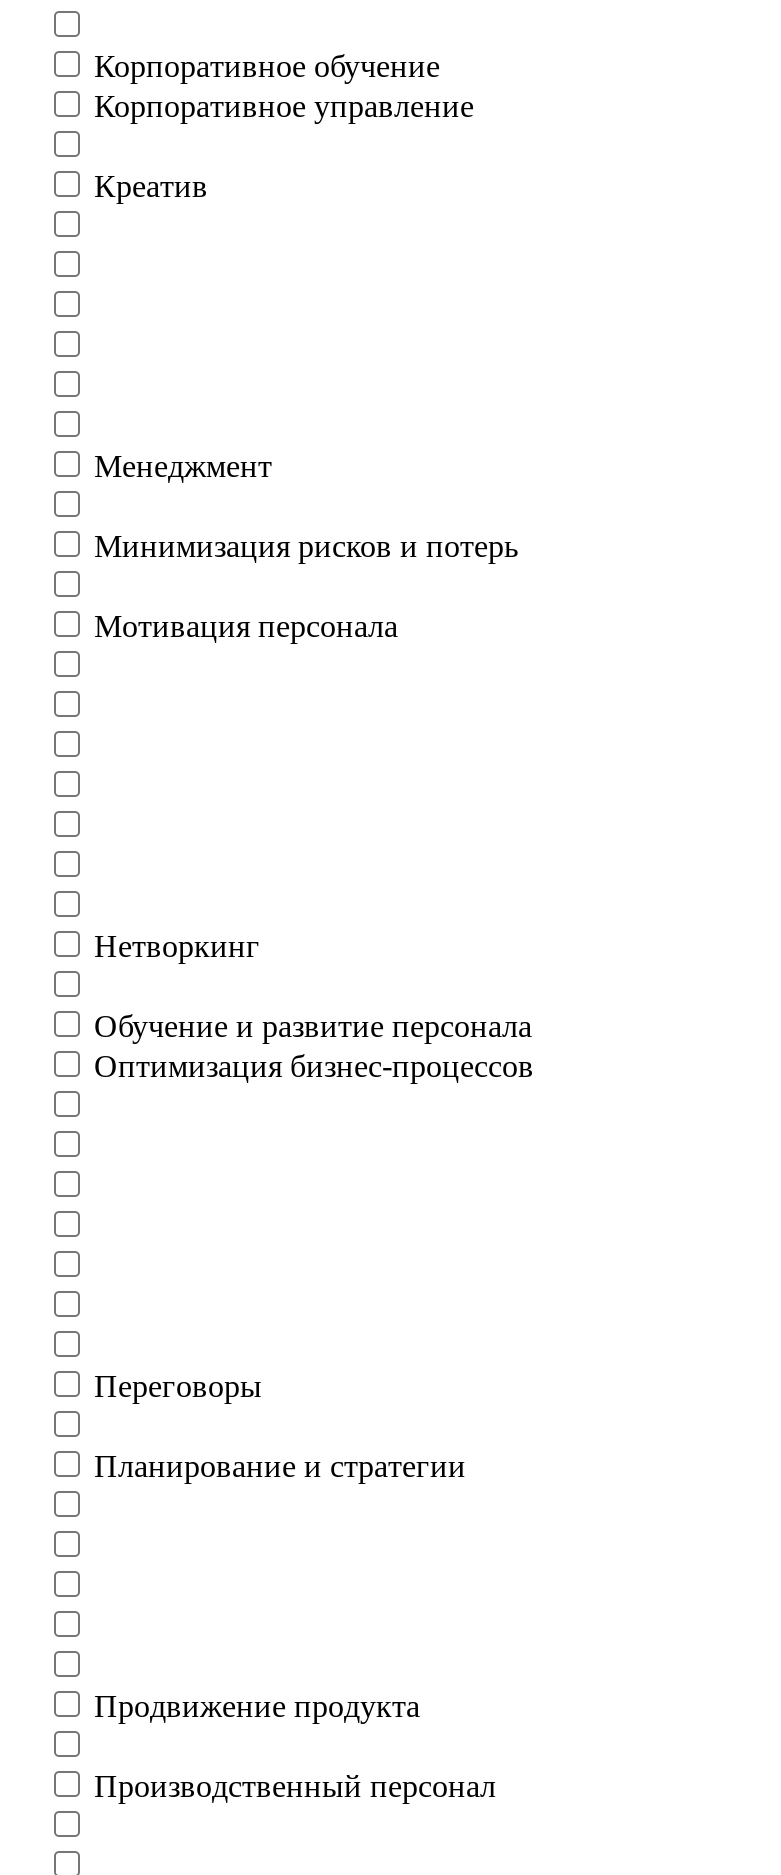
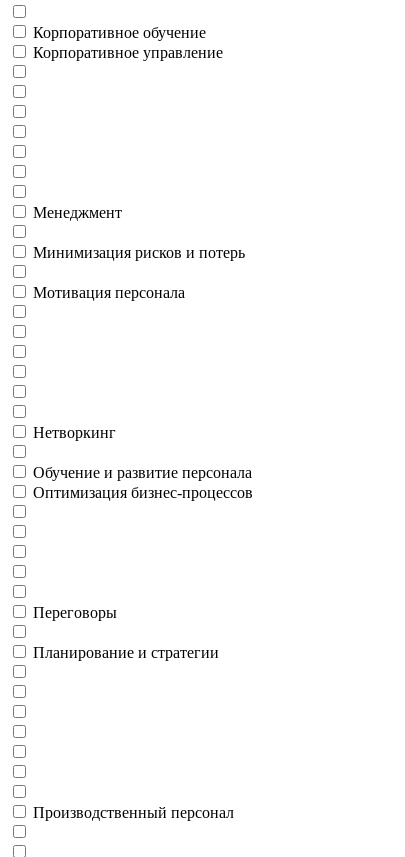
[94,169,208,203] Креатив -> none
[94,1689,420,1723] Продвижение продукта -> none

